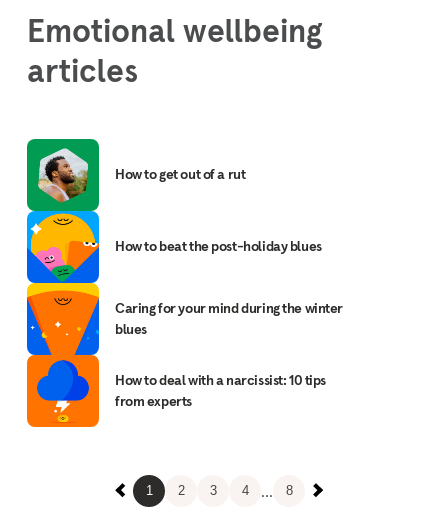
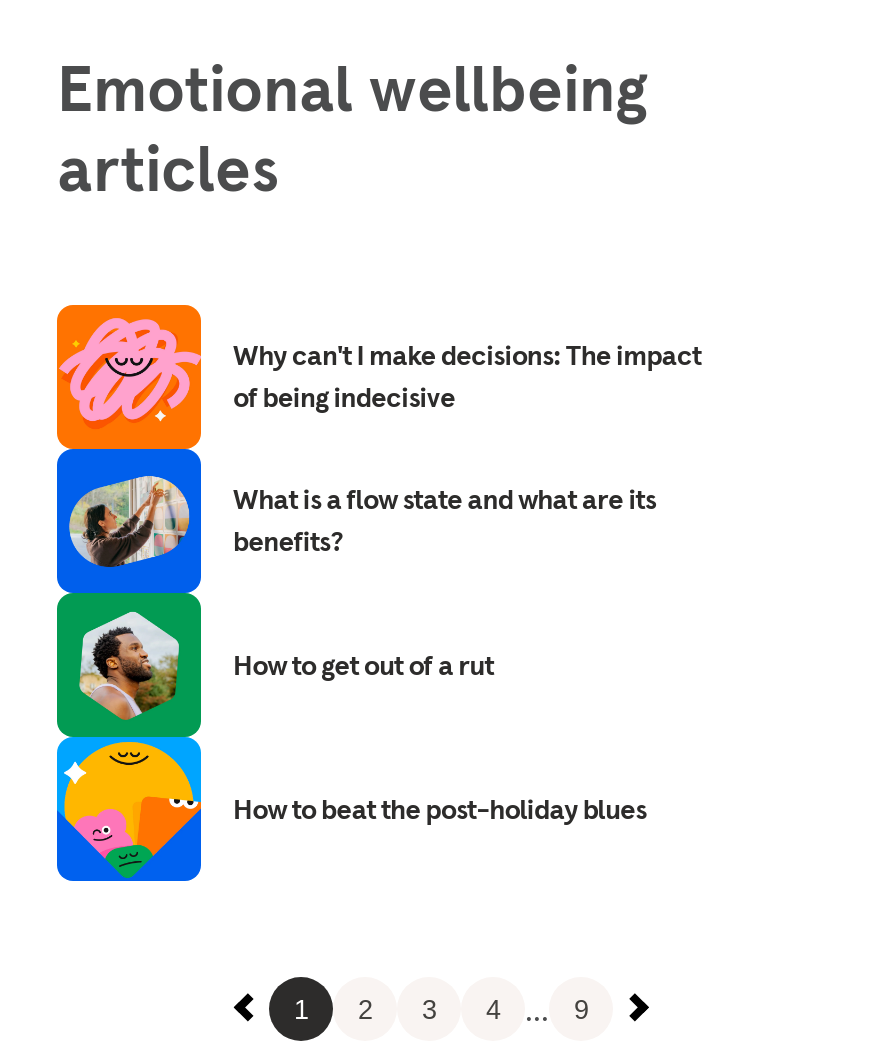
none -> [55,302,701,594] [image] | Why can't I make decisions: The impact | of being indecisive | What is a flow state and what are its | benefits?
moved [37,148,322,255] -> [77,612,646,826]: [image] | How to get out of a rut | How to beat the post-holiday blues
moved [39,246,75,279] -> [81,808,153,874]: [image]
[26,282,343,428] [image] | Caring for your mind during the winter | blues | How to deal with a narcissist: 10 tips | from experts -> none
[285,483,292,498] 8 -> [574,994,588,1024] 9

